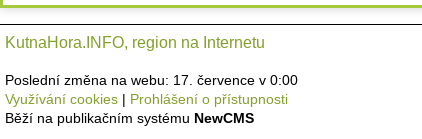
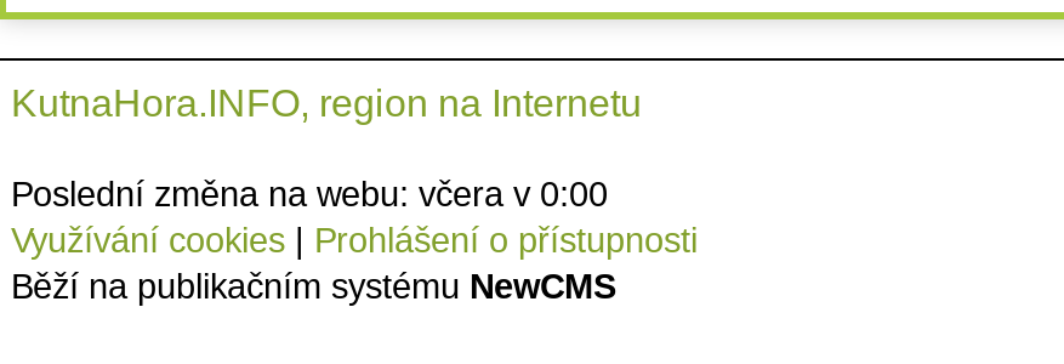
[5,72,298,88] Poslední změna na webu: 17. července v 0:00 -> [11,175,608,214] Poslední změna na webu: včera v 0:00

